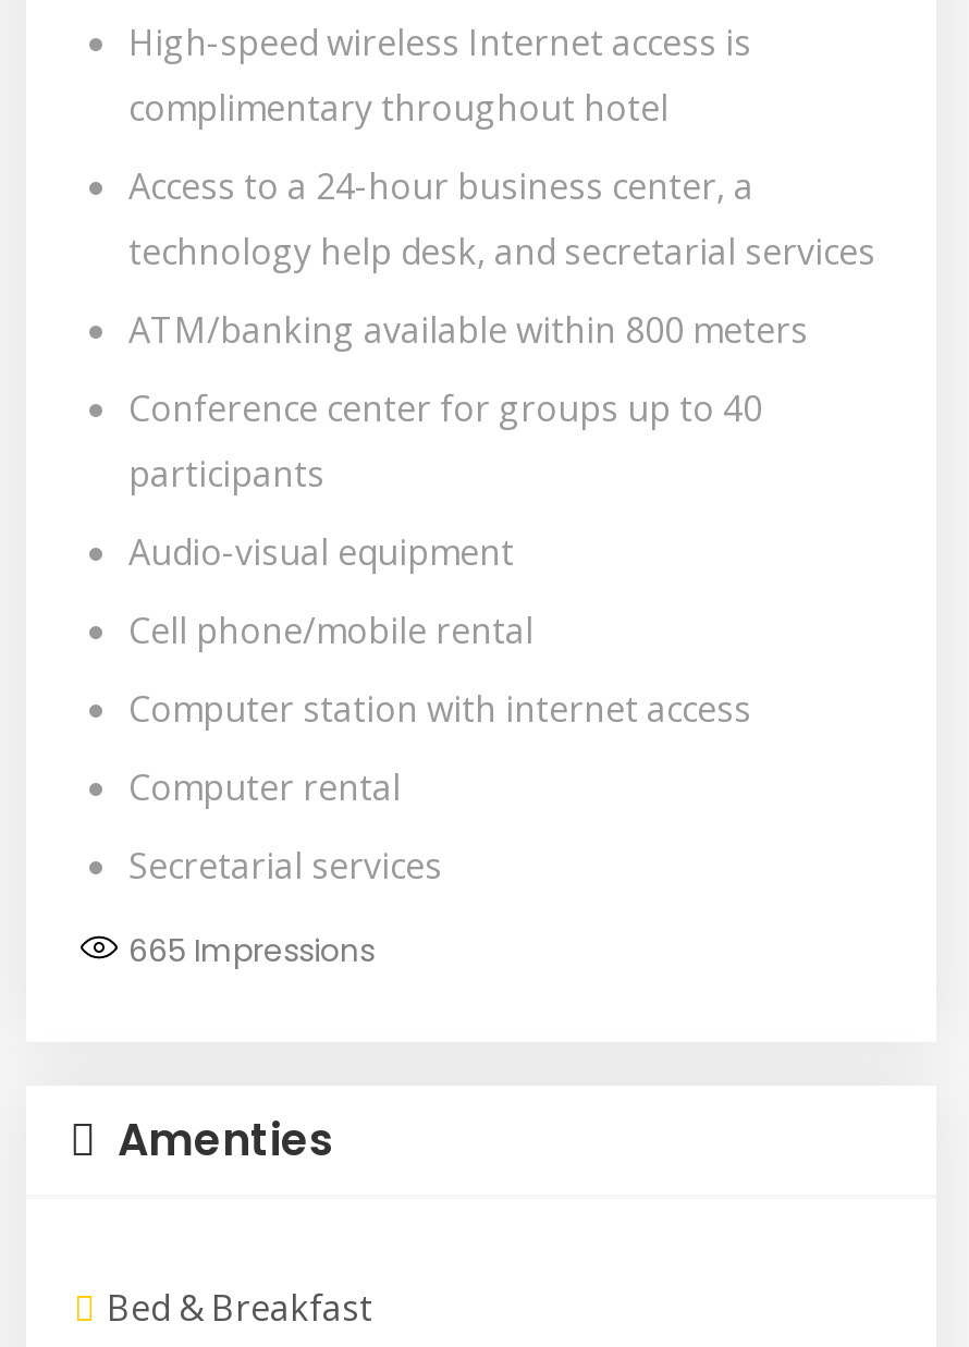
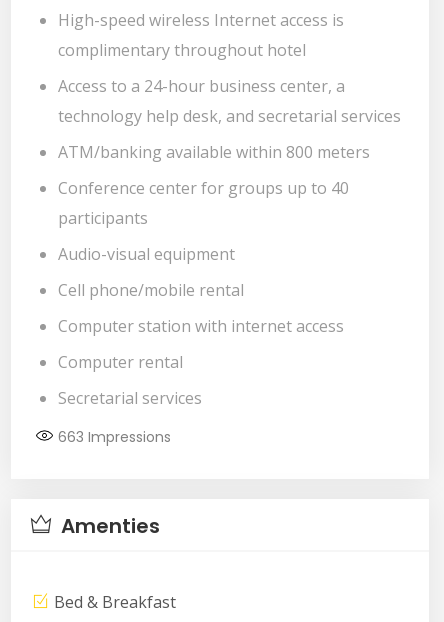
[128,929,375,972] 665 Impressions -> [58,427,171,447] 663 Impressions

